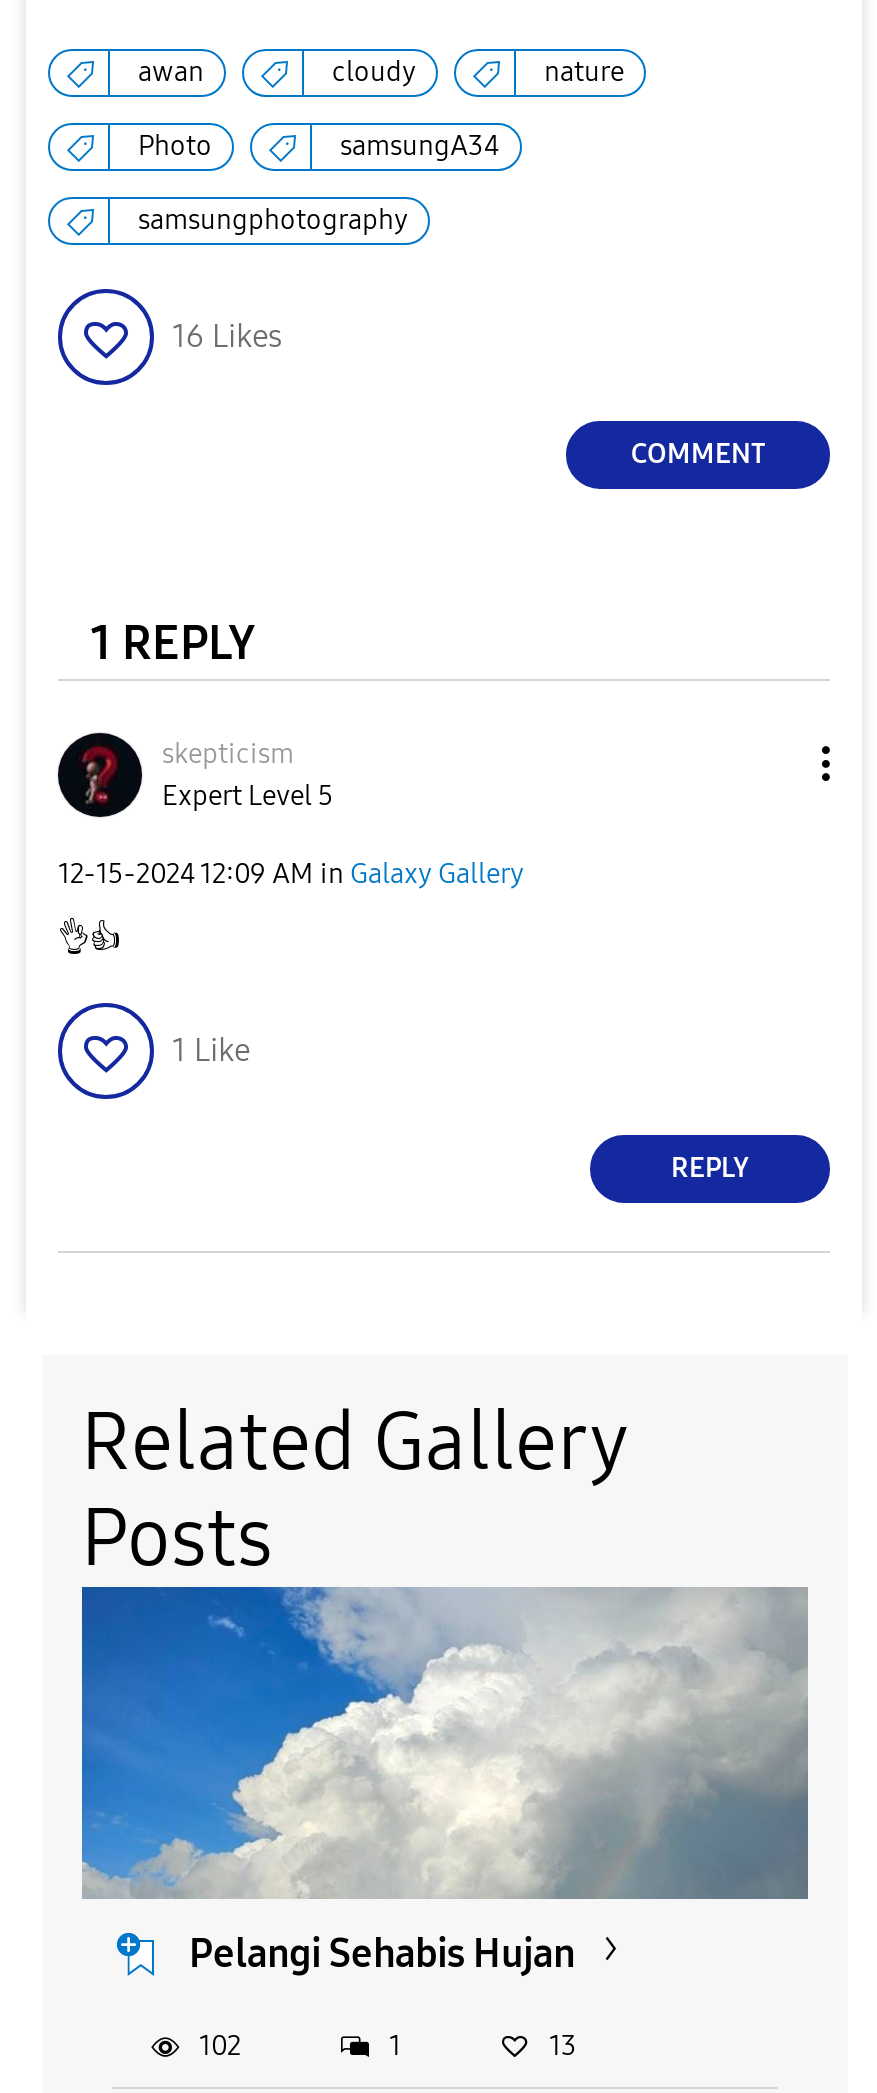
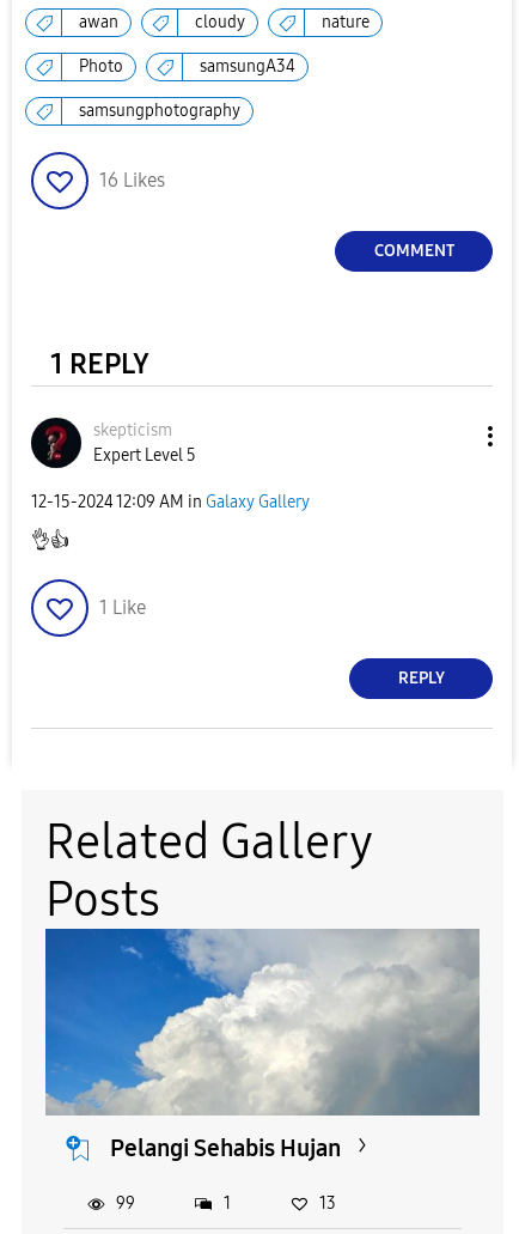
[199,2030,241,2064] 102 -> [115,1194,135,1214] 99

